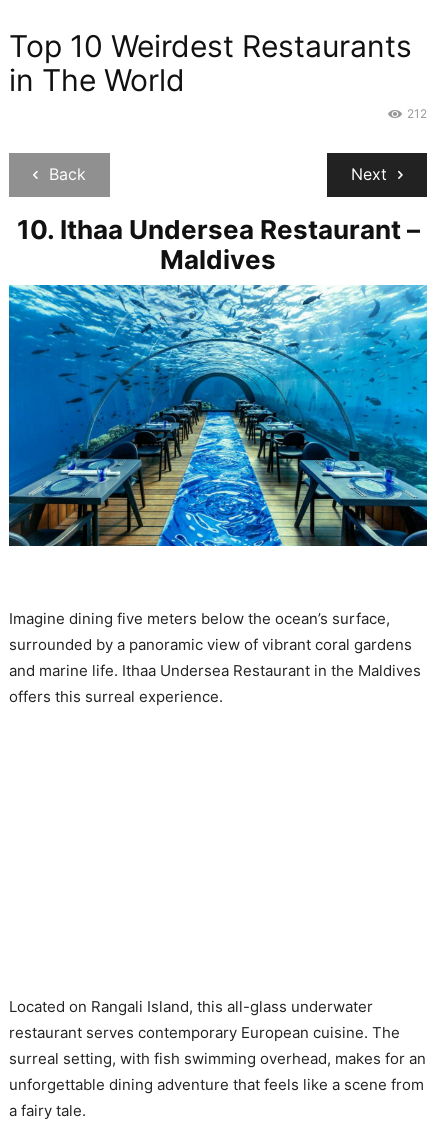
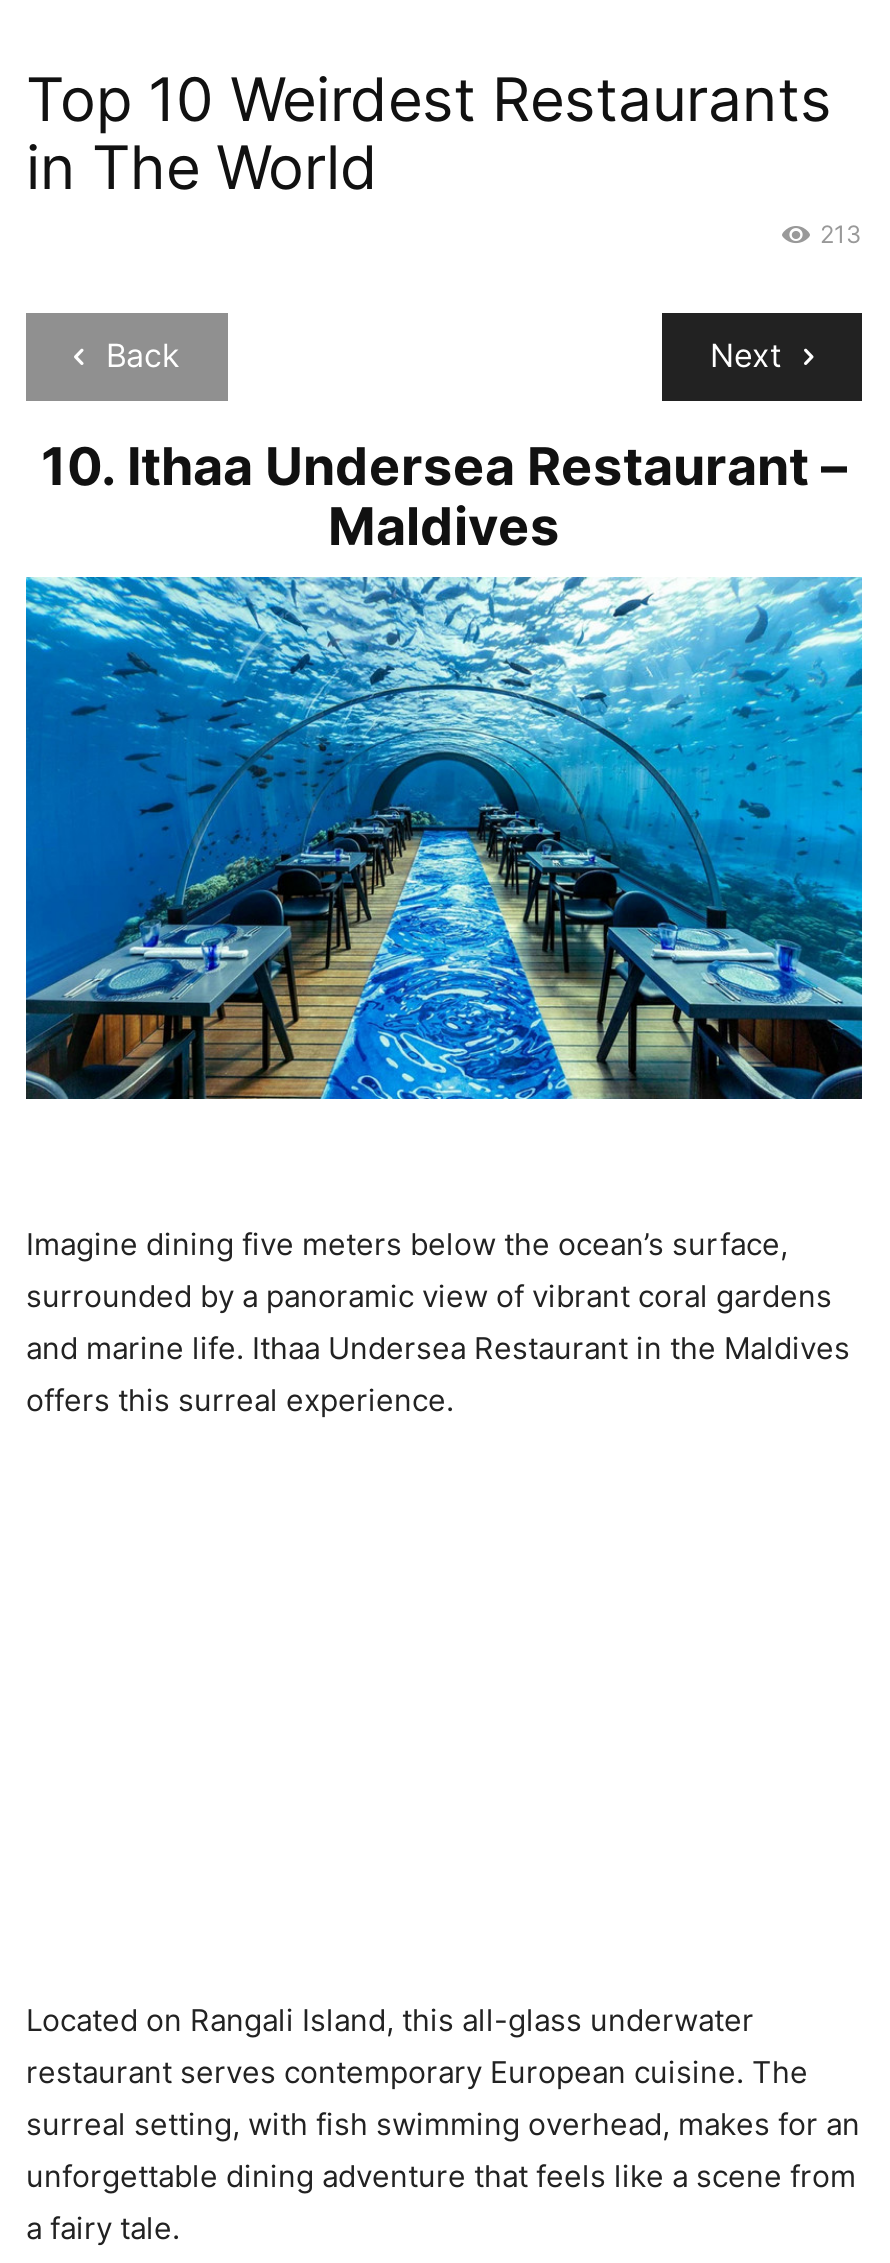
[407,106,427,121] 212 -> [820,219,862,249] 213

